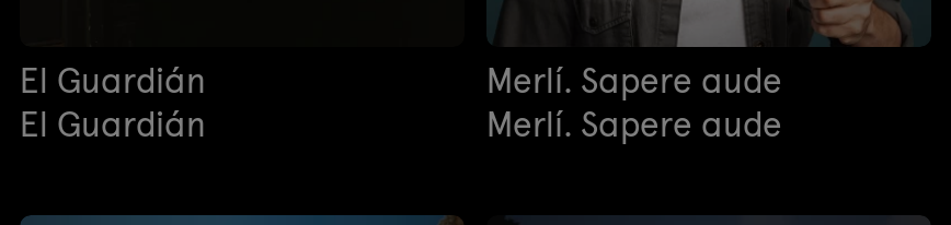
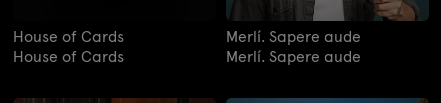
[20,60,206,145] El Guardián | El Guardián -> [13,27,124,66] House of Cards | House of Cards

